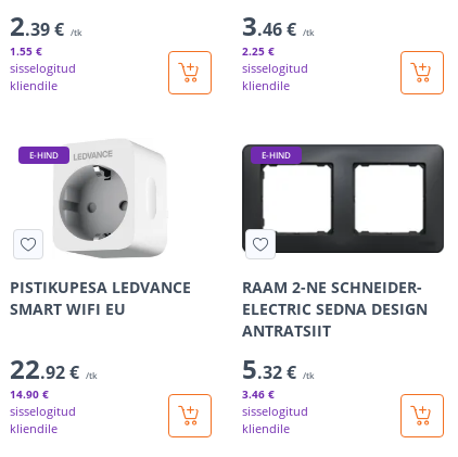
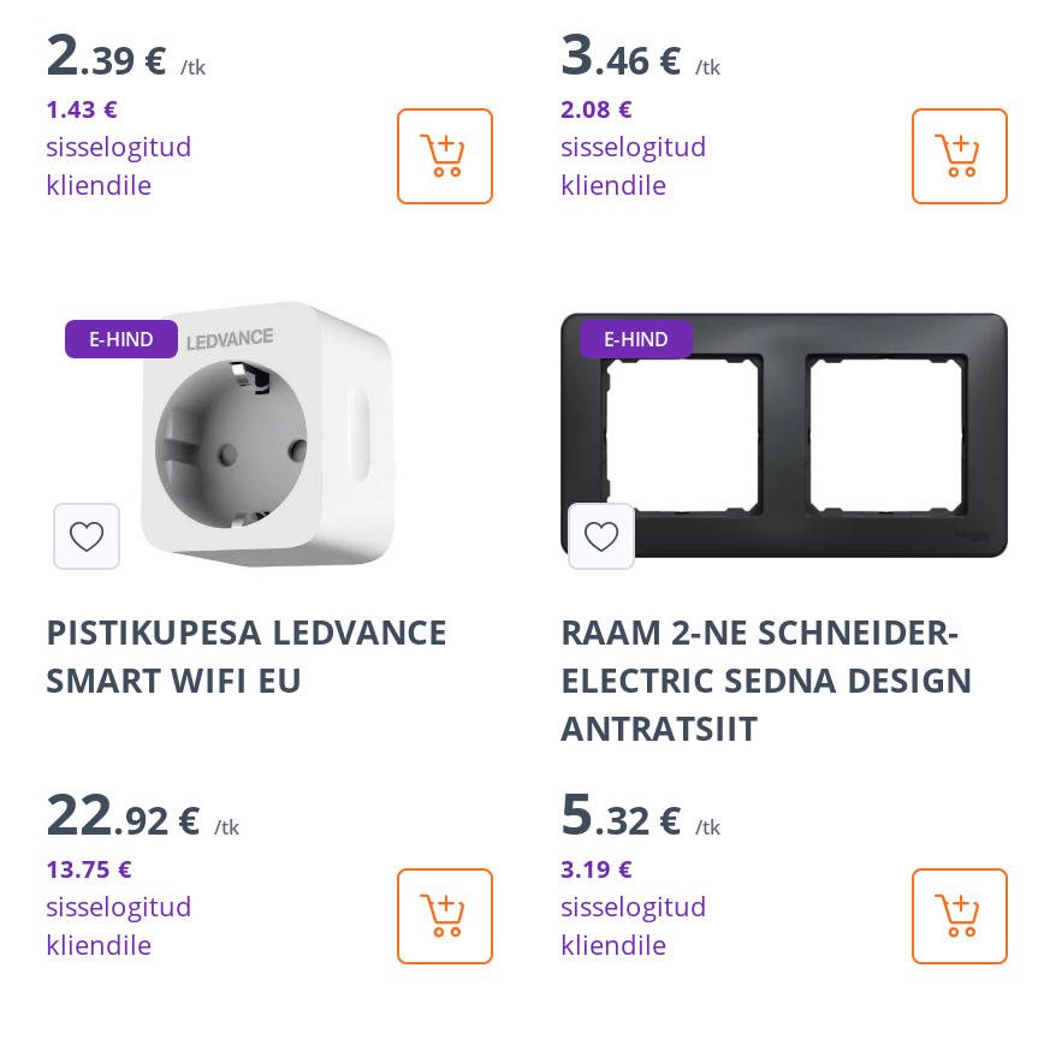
[10,43,42,59] 1.55 € -> [46,91,118,125] 1.43 €
[242,43,275,59] 2.25 € -> [560,91,633,125] 2.08 €
[10,386,49,402] 14.90 € -> [46,851,132,885] 13.75 €
[242,386,275,402] 3.46 € -> [560,851,633,885] 3.19 €

